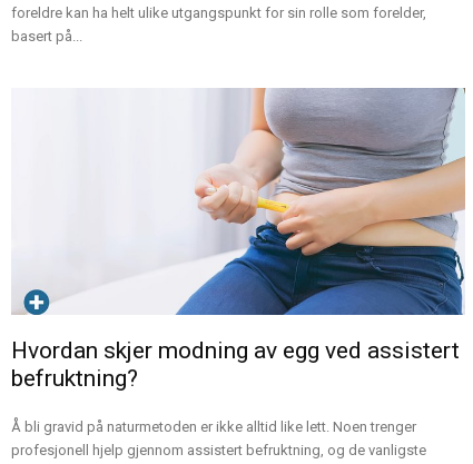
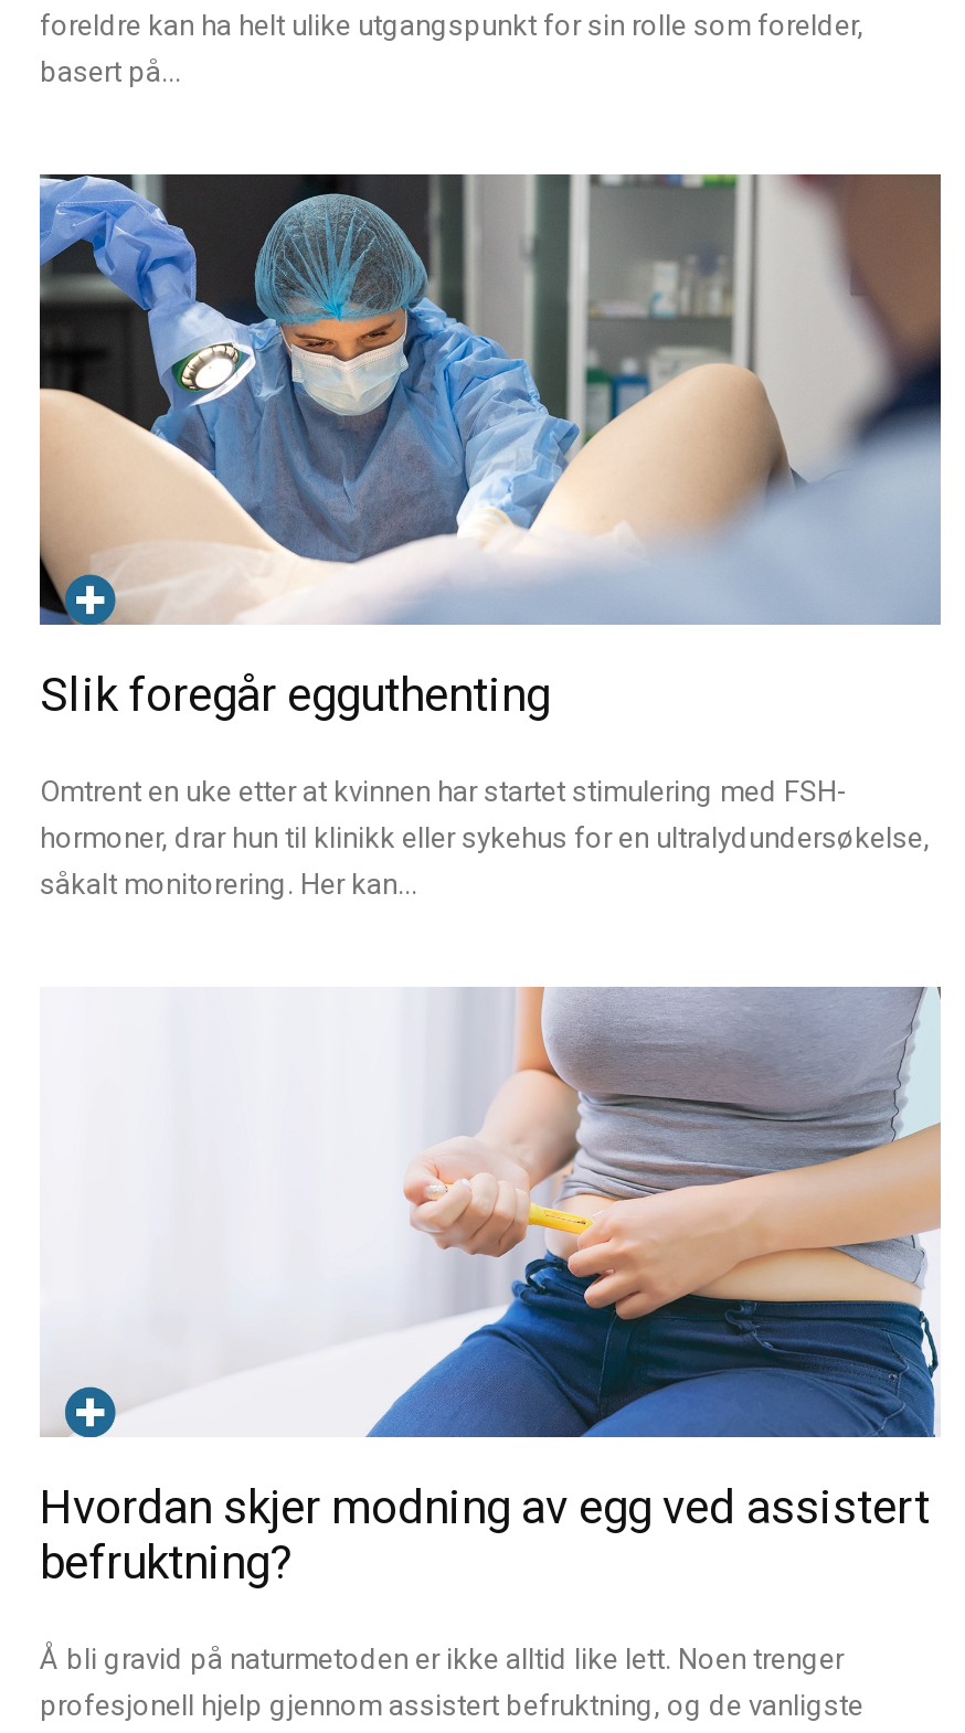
none -> [38,172,943,901] [image] | Slik foregår egguthenting | Omtrent en uke etter at kvinnen har startet stimulering med FSH- | hormoner, drar hun til klinikk eller sykehus for en ultralydundersøkelse, | såkalt monitorering. Her kan...

